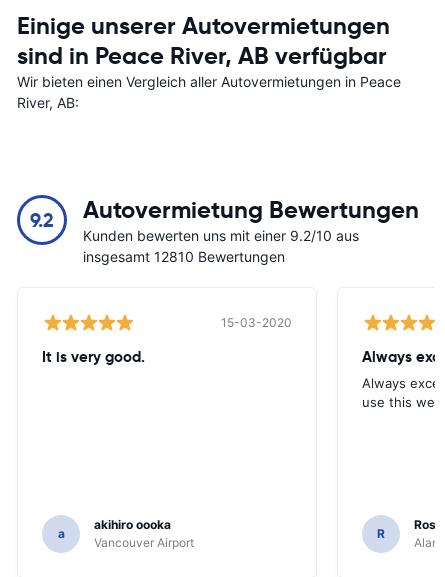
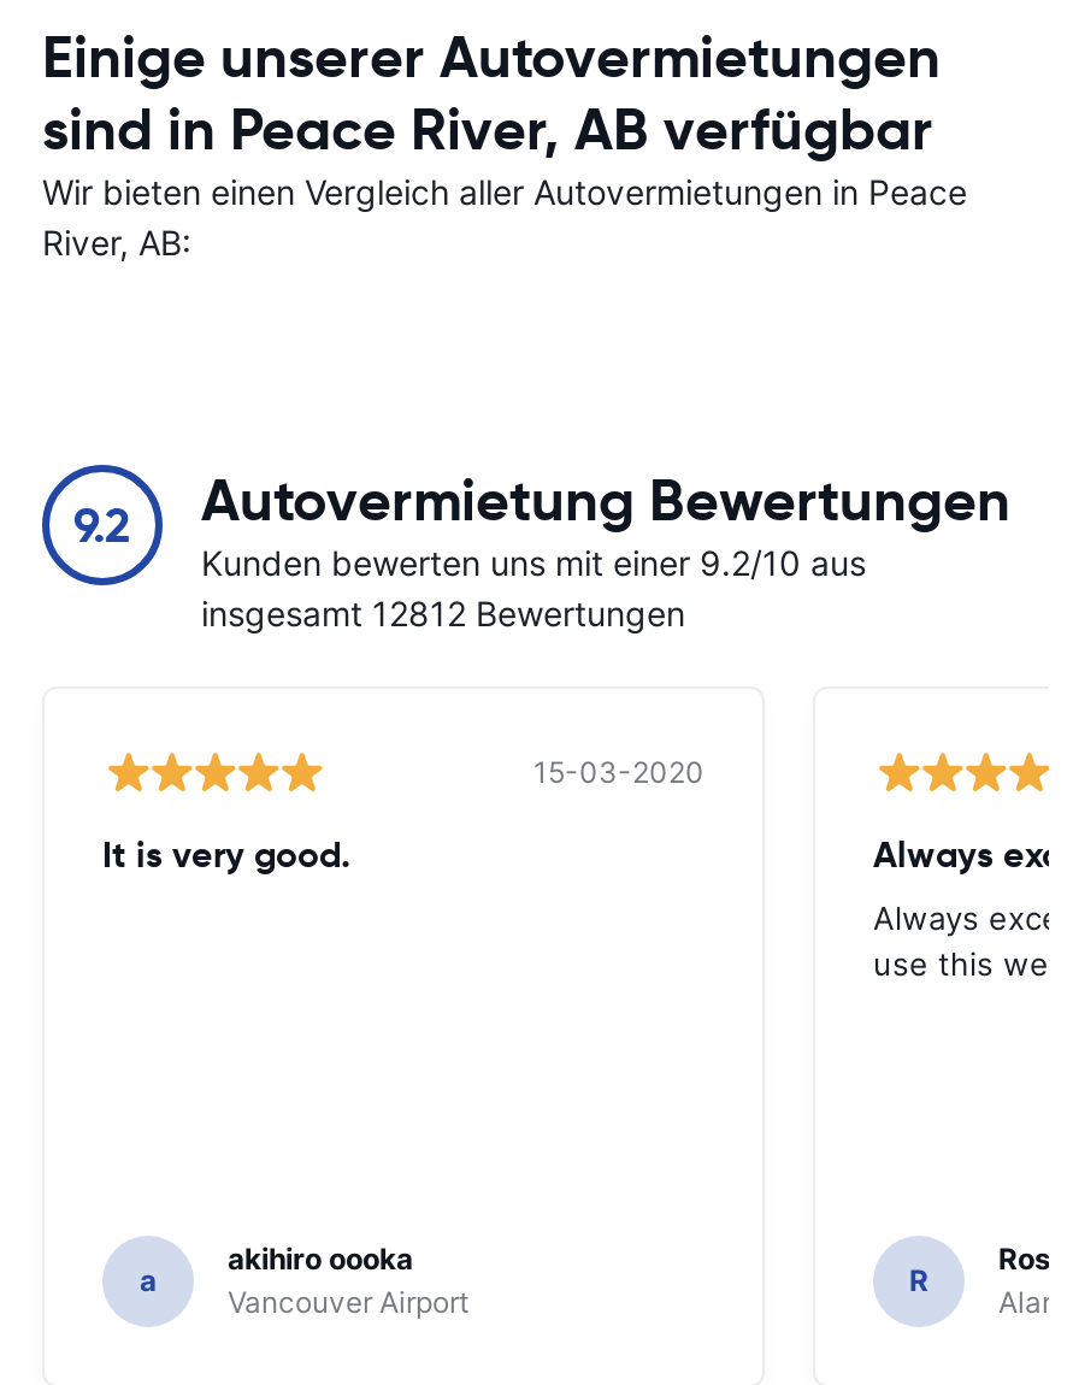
[83,248,285,265] insgesamt 12810 Bewertungen -> [201,593,685,633] insgesamt 12812 Bewertungen

